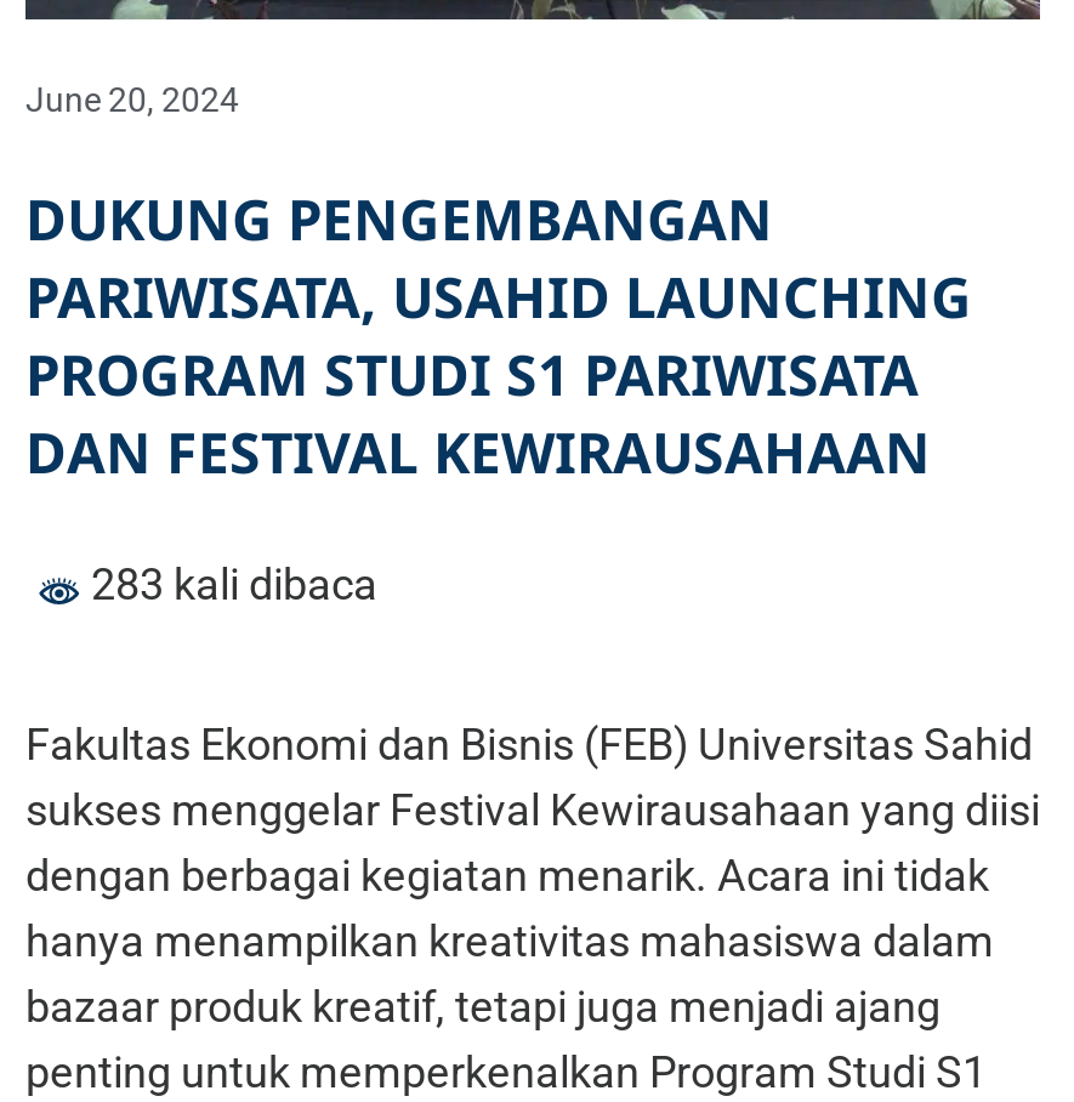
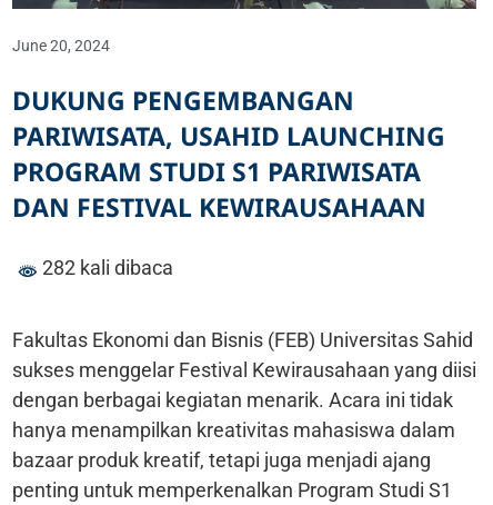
[81,559,377,610] 283 kali dibaca -> [38,256,173,279] 282 kali dibaca

